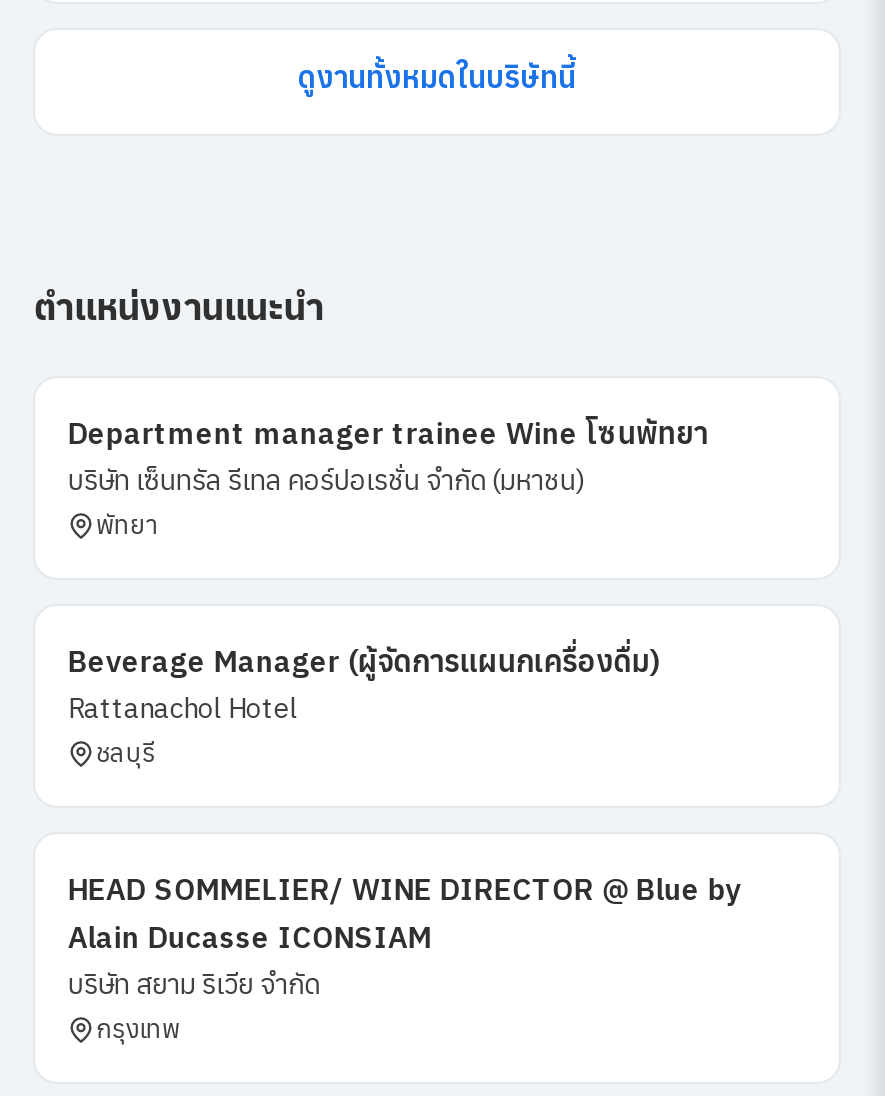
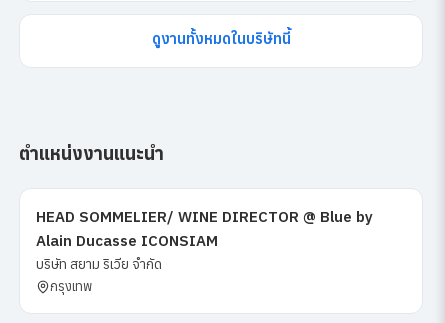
[68,415,708,543] Department manager trainee Wine โซนพัทยา | บริษัท เซ็นทรัล รีเทล คอร์ปอเรชั่น จำกัด (มหาชน) | พัทยา -> none
[68,643,660,771] Beverage Manager (ผู้จัดการแผนกเครื่องดื่ม) | Rattanachol Hotel | ชลบุรี -> none

